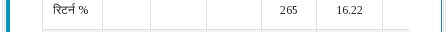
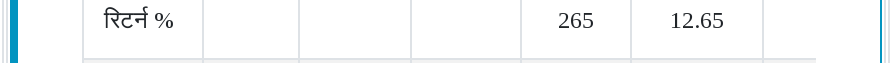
[336,3,363,17] 16.22 -> [670,6,724,34] 12.65

